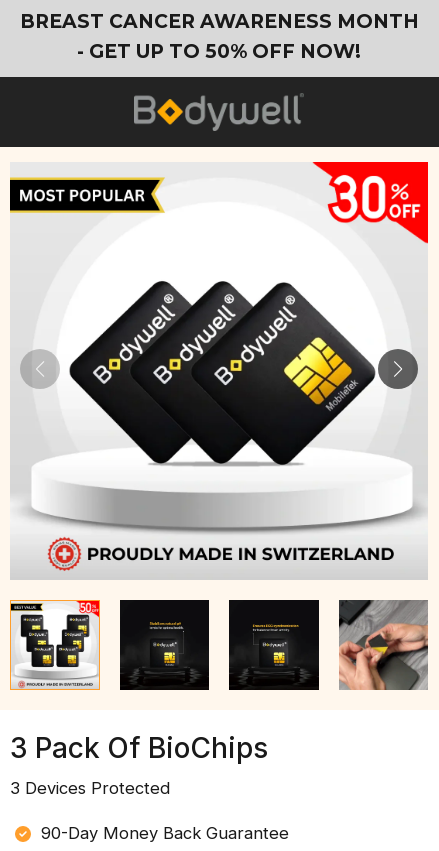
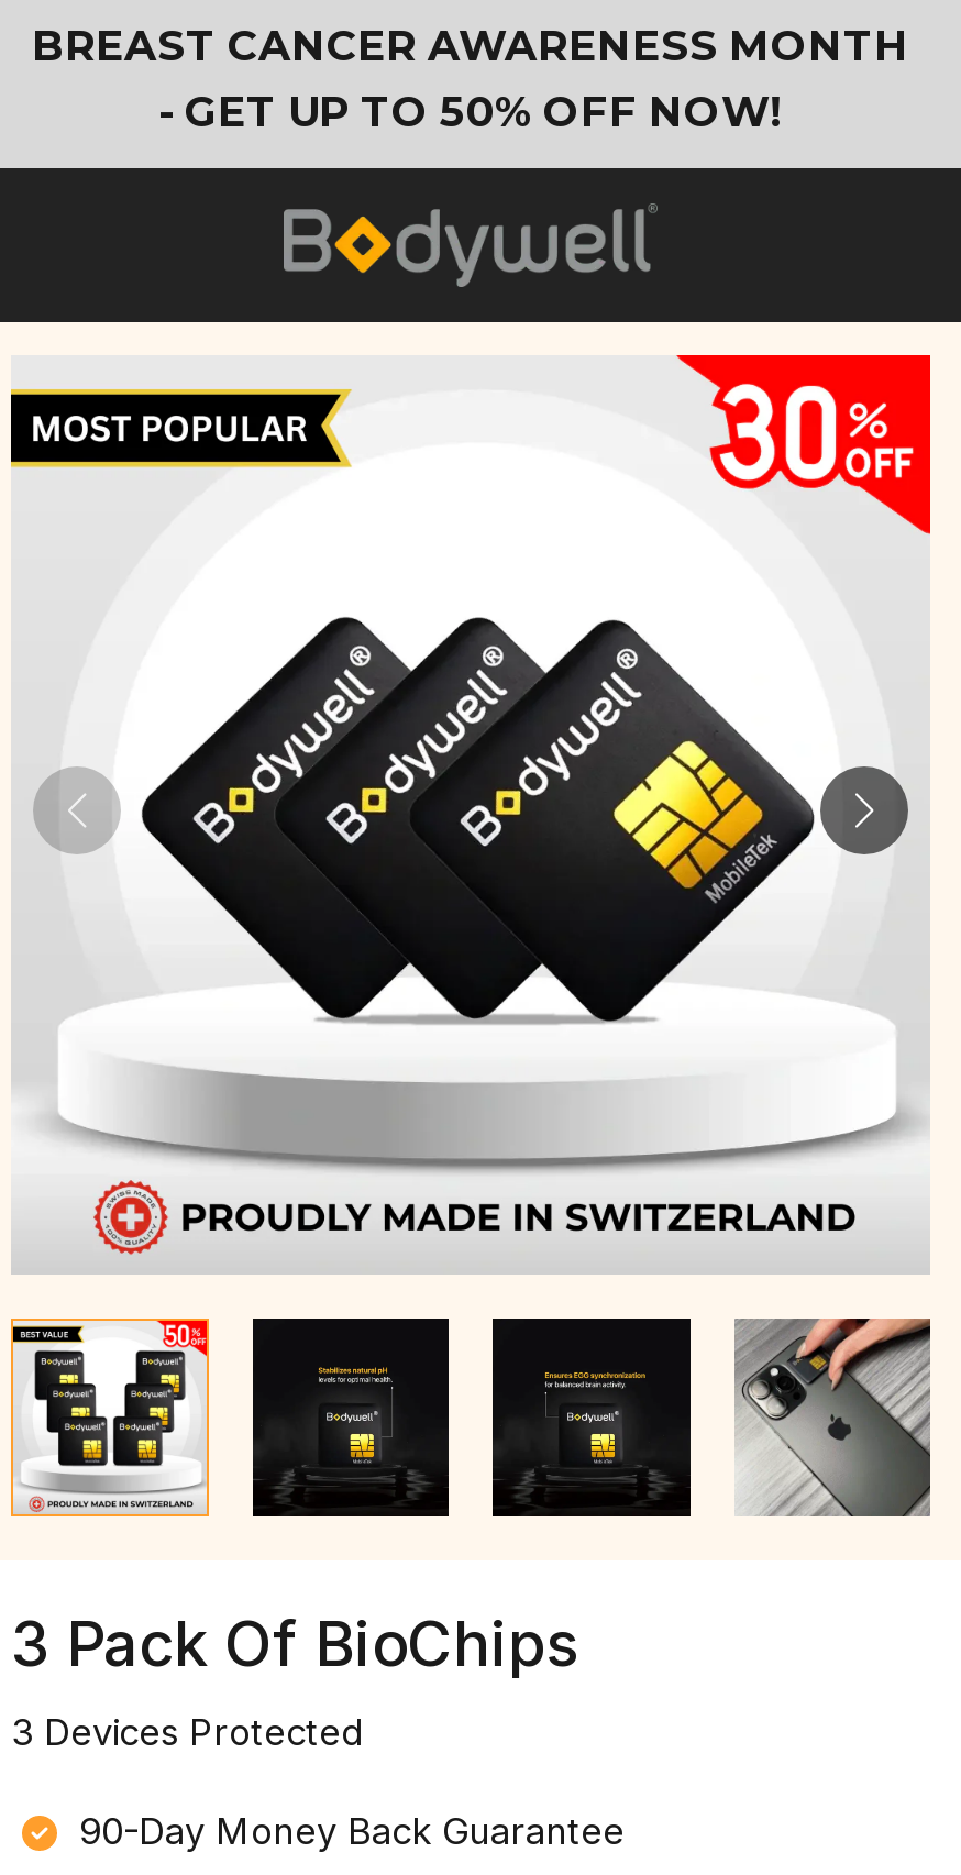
[339,599,428,690] [image] -> [737,1316,930,1516] [image]

